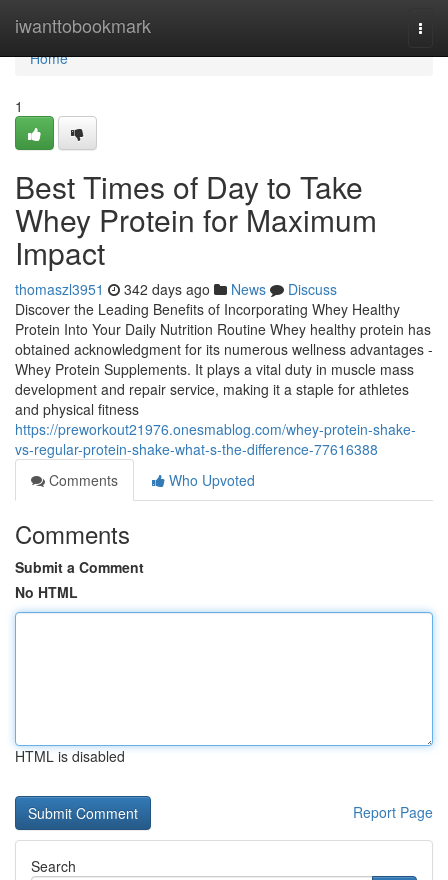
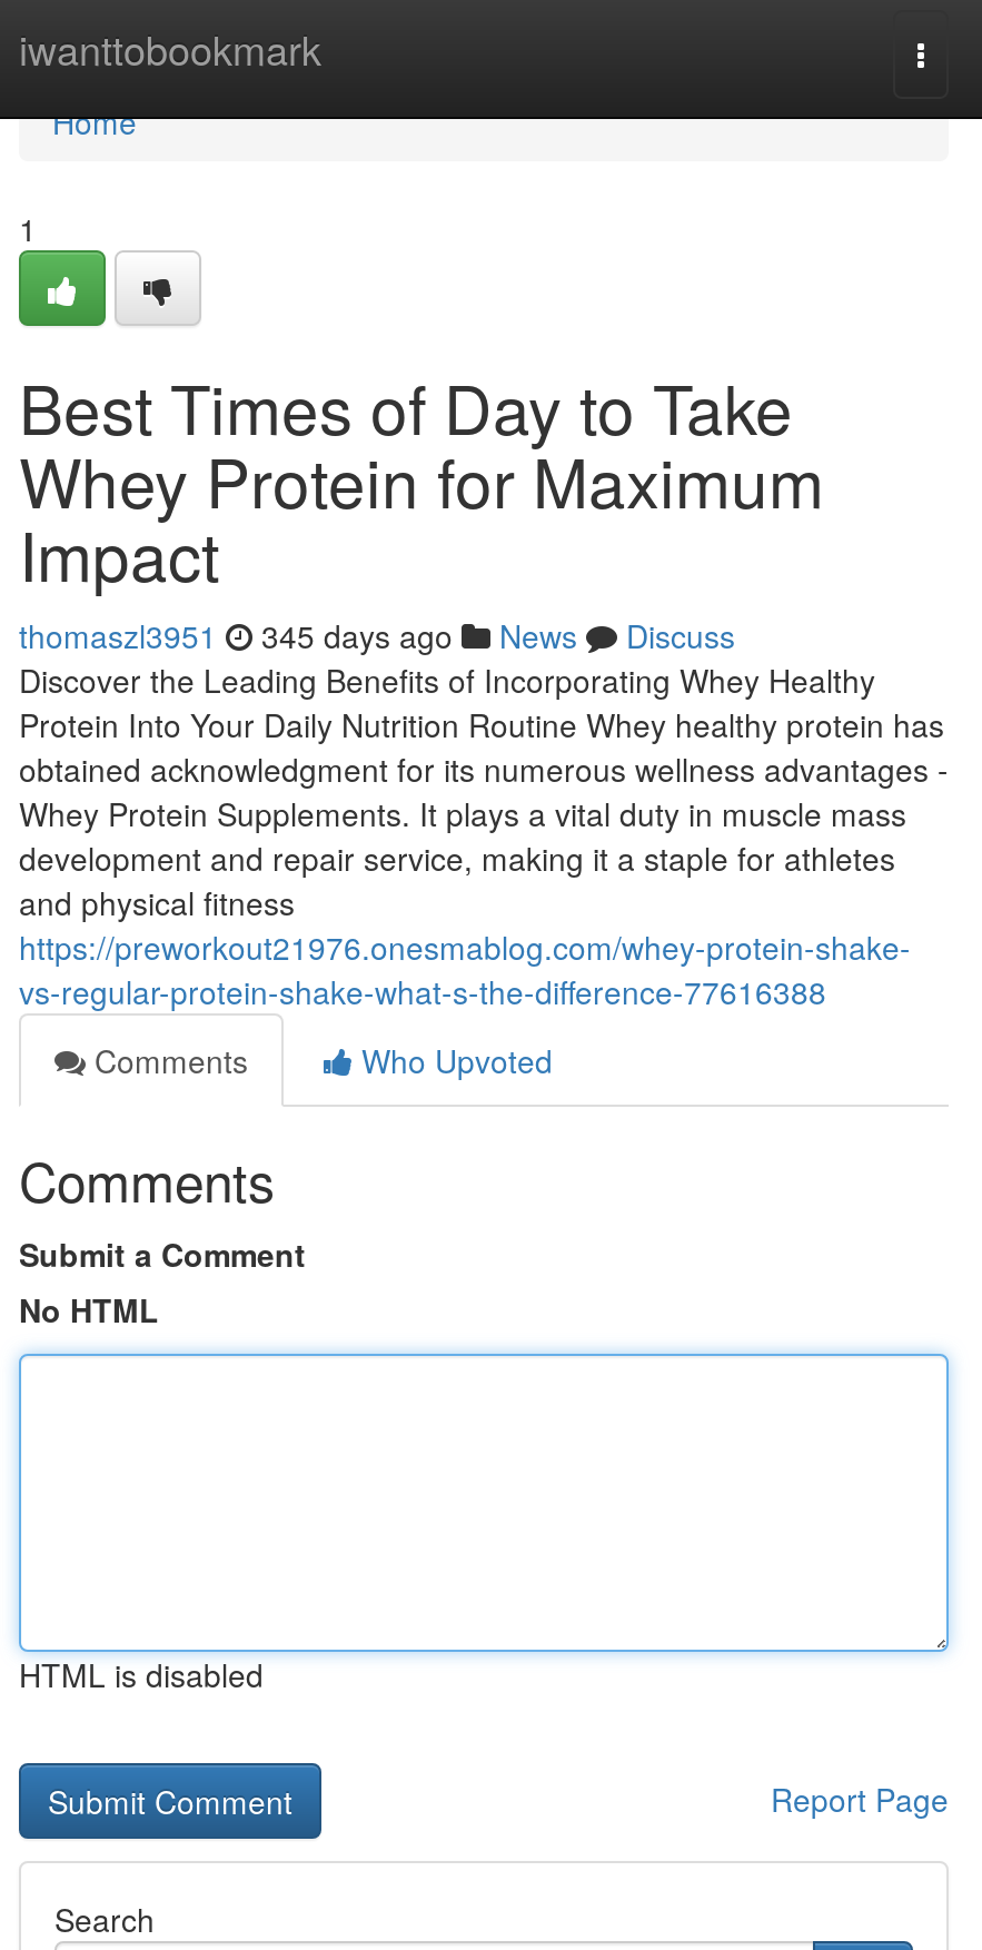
[15,279,337,299] thomaszl3951 342 days ago News Discuss -> [19,613,735,657] thomaszl3951 345 days ago News Discuss

